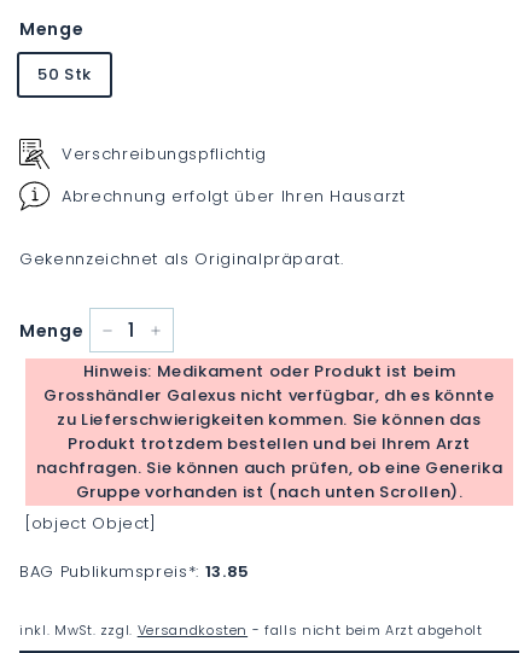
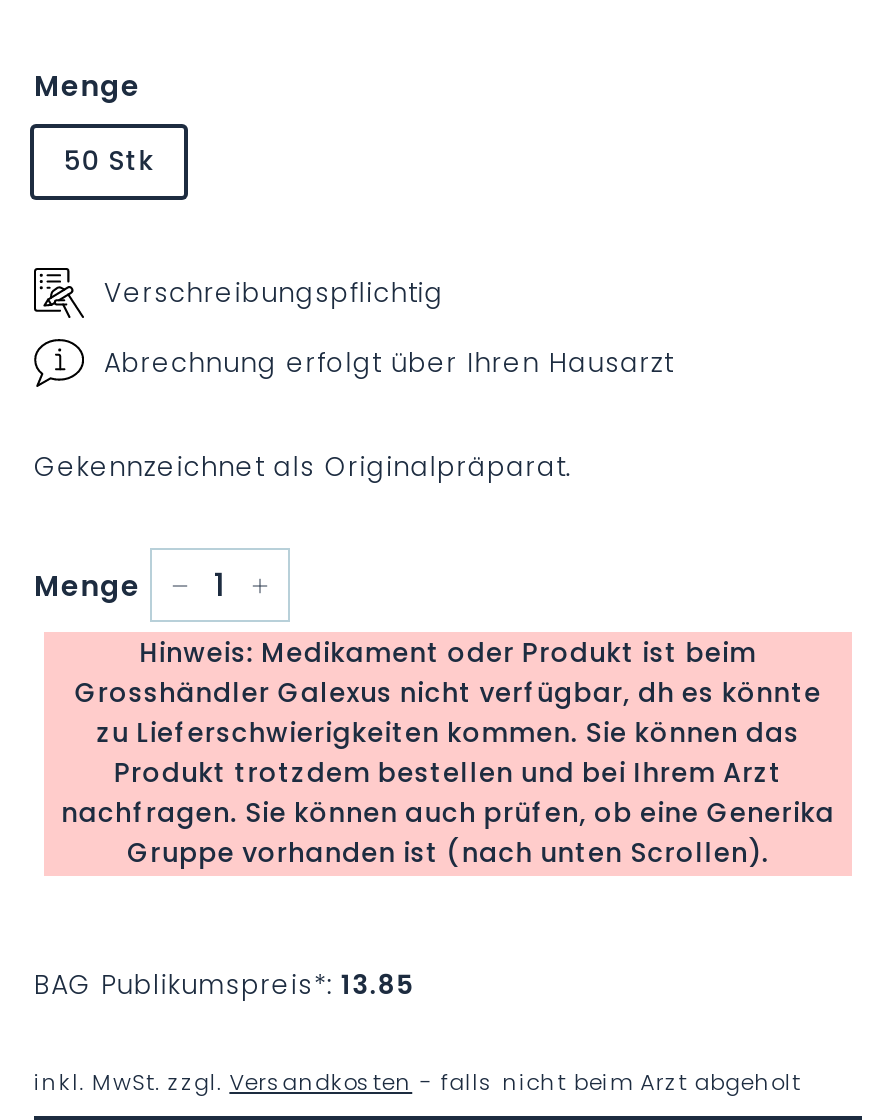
[25,512,157,535] [object Object] -> none

